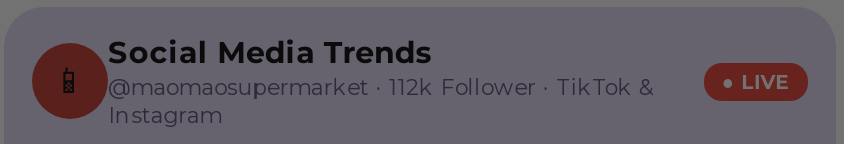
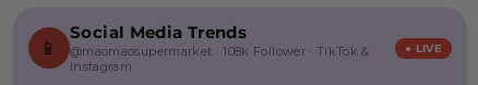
[108,73,654,101] @maomaosupermarket · 112k Follower · TikTok & -> [70,43,370,59] @maomaosupermarket · 108k Follower · TikTok &

